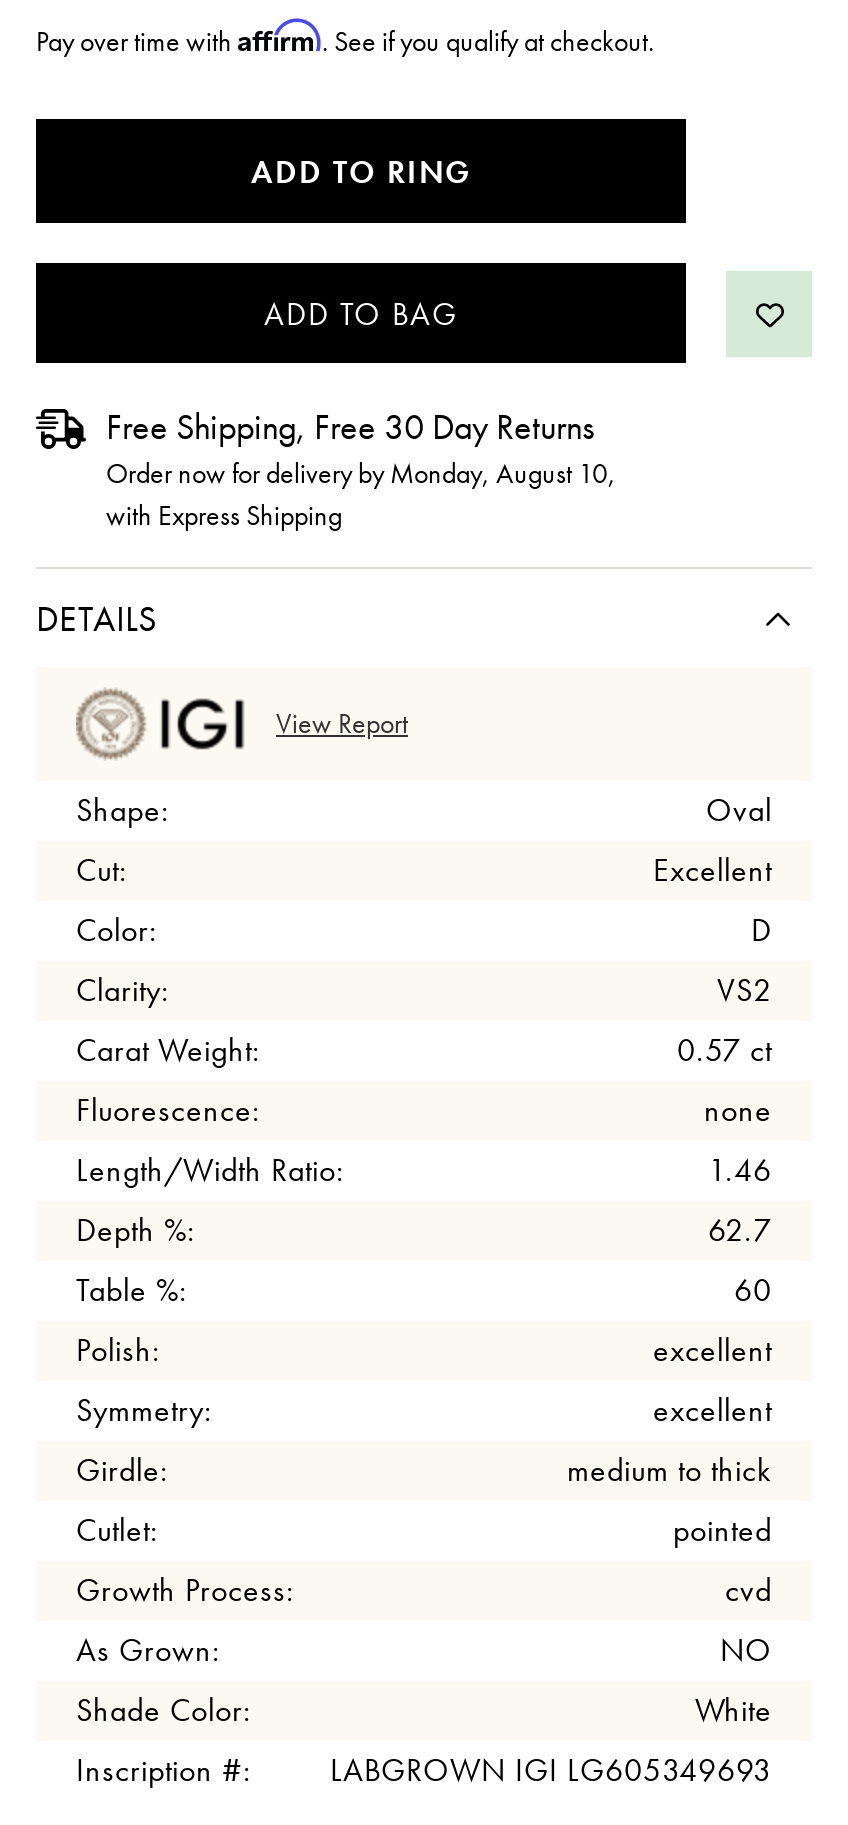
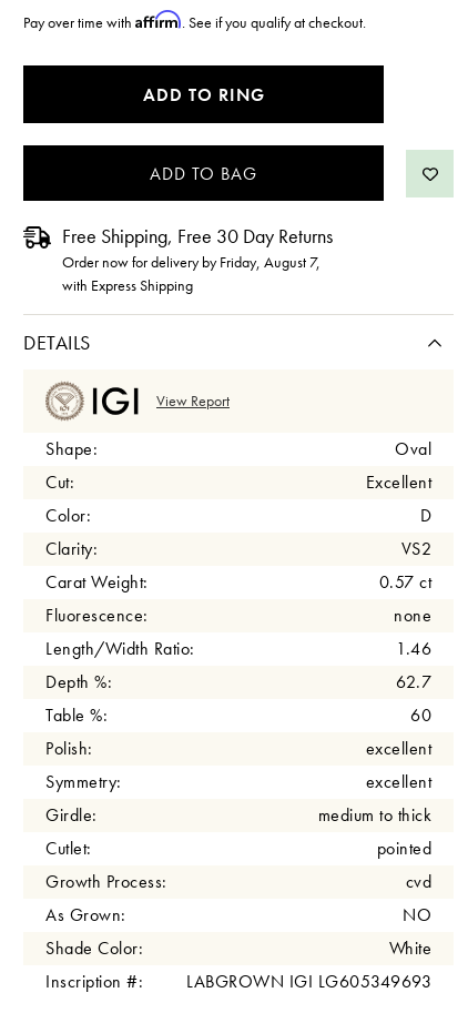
[106,455,616,491] Order now for delivery by Monday, August 10, -> [62,252,321,272] Order now for delivery by Friday, August 7,

